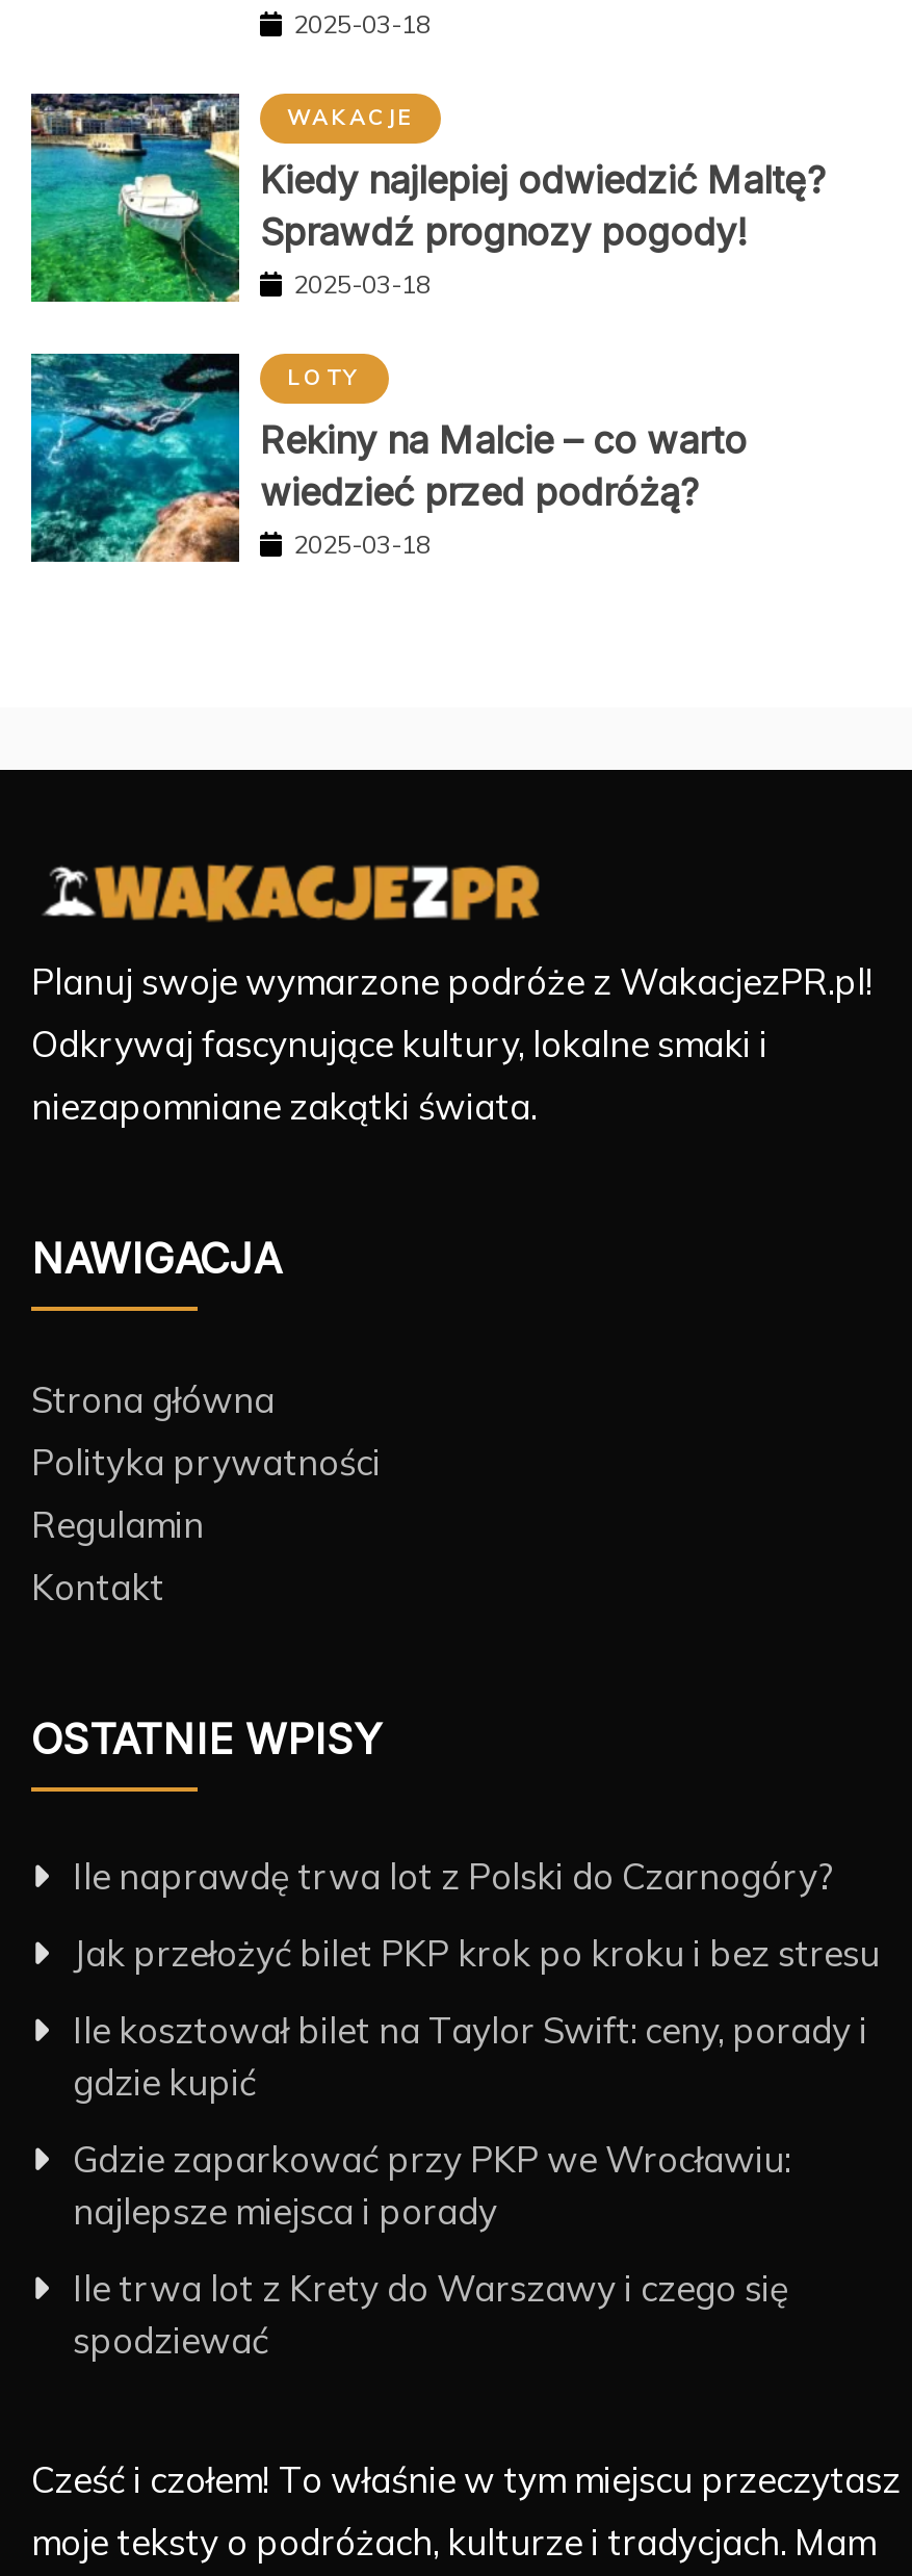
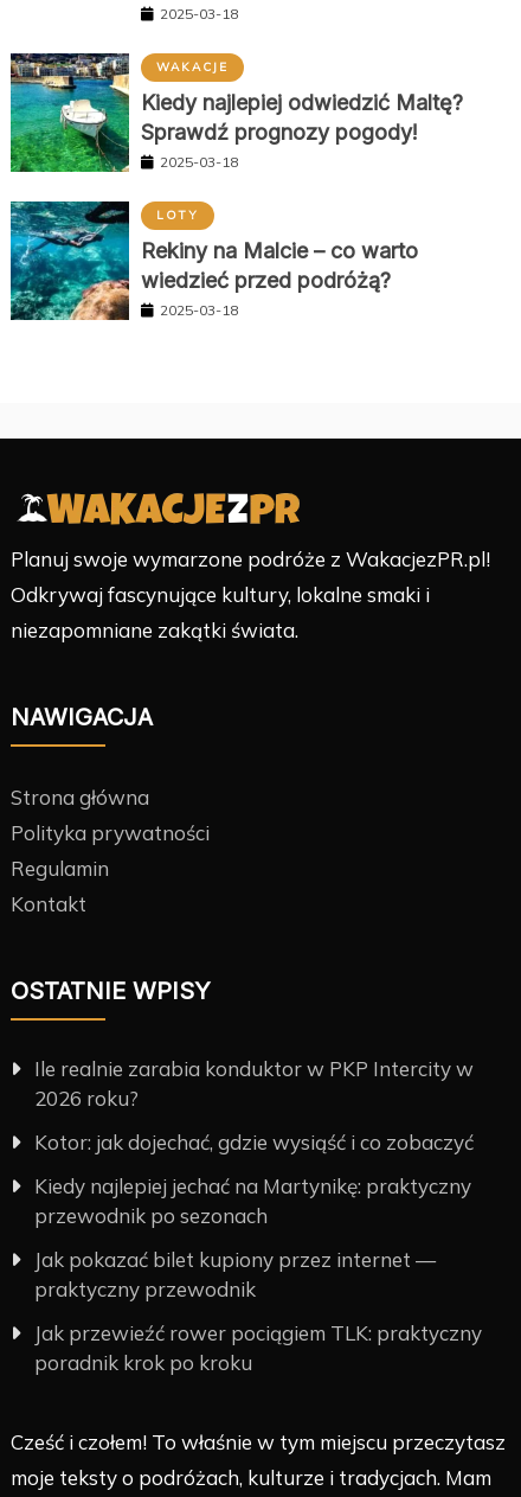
[73,1854,834,1898] Ile naprawdę trwa lot z Polski do Czarnogóry? -> [34,1056,474,1111] Ile realnie zarabia konduktor w PKP Intercity w | 2026 roku?
[73,1931,880,1975] Jak przełożyć bilet PKP krok po kroku i bez stresu -> [34,1130,474,1154] Kotor: jak dojechać, gdzie wysiąść i co zobaczyć
[73,2008,867,2104] Ile kosztował bilet na Taylor Swift: ceny, porady i | gdzie kupić -> [34,1173,471,1228] Kiedy najlepiej jechać na Martynikę: praktyczny | przewodnik po sezonach
[73,2137,790,2233] Gdzie zaparkować przy PKP we Wrocławiu: | najlepsze miejsca i porady -> [34,1247,436,1301] Jak pokazać bilet kupiony przez internet — | praktyczny przewodnik
[73,2266,788,2362] Ile trwa lot z Krety do Warszawy i czego się | spodziewać -> [34,1320,482,1375] Jak przewieźć rower pociągiem TLK: praktyczny | poradnik krok po kroku

